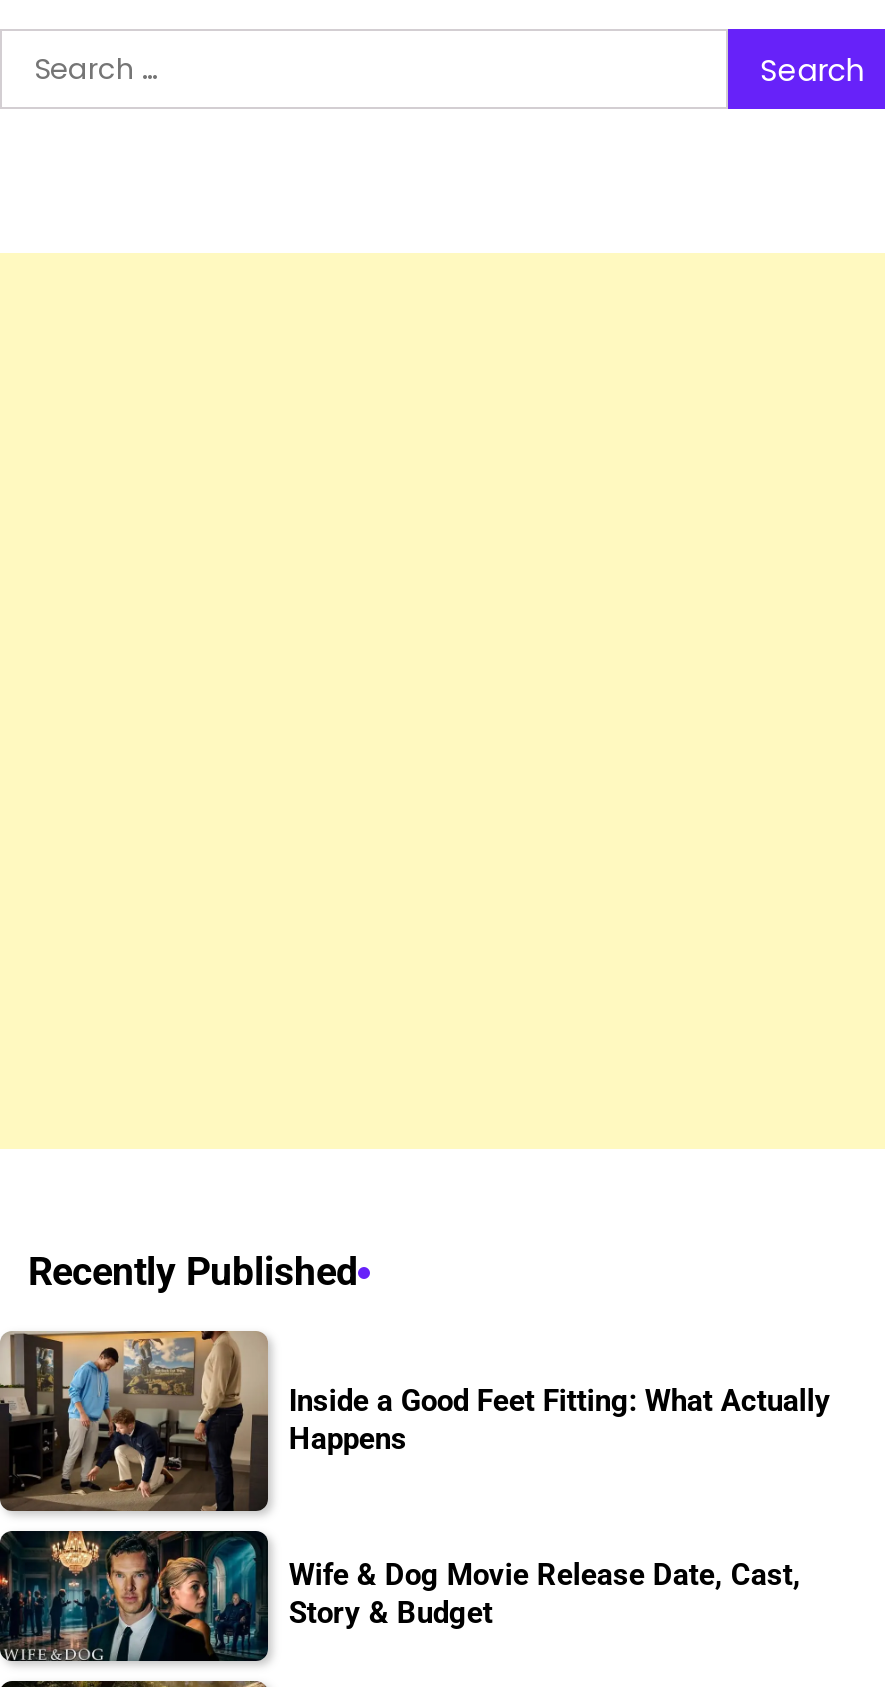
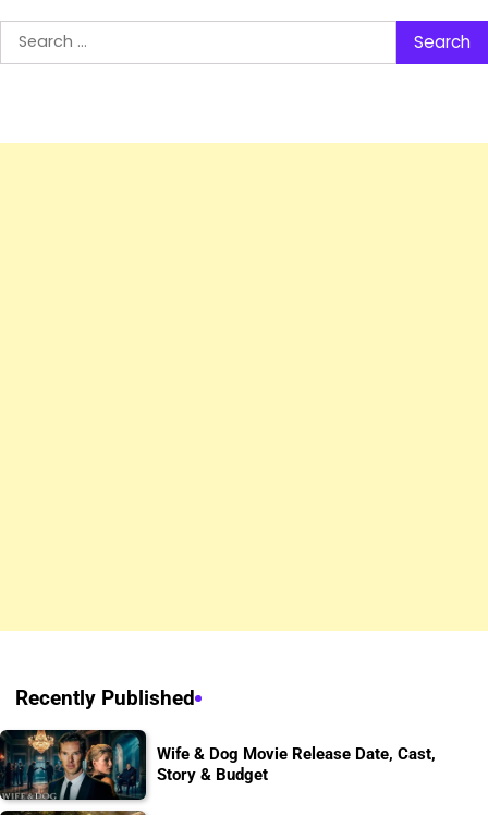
[6,1330,831,1516] [image] | Inside a Good Feet Fitting: What Actually | Happens -> none

